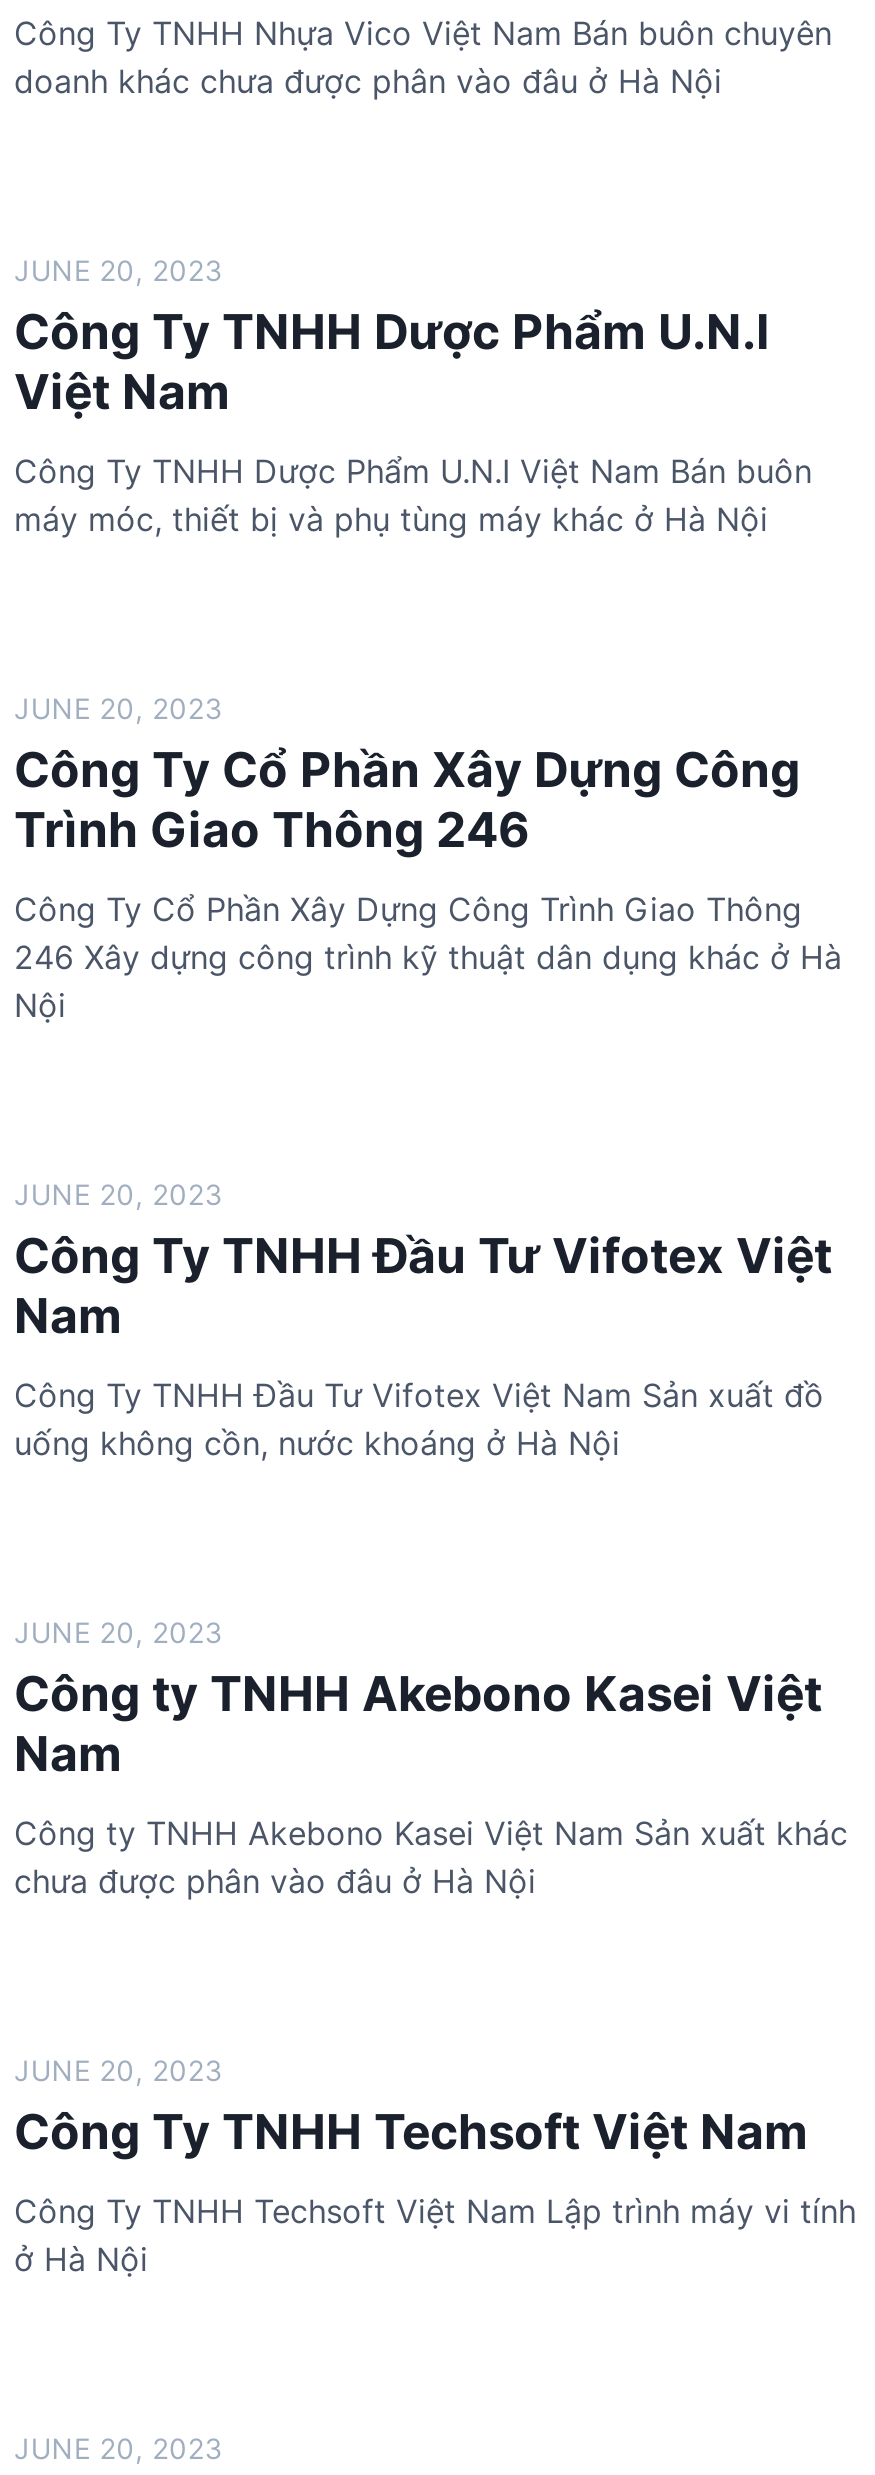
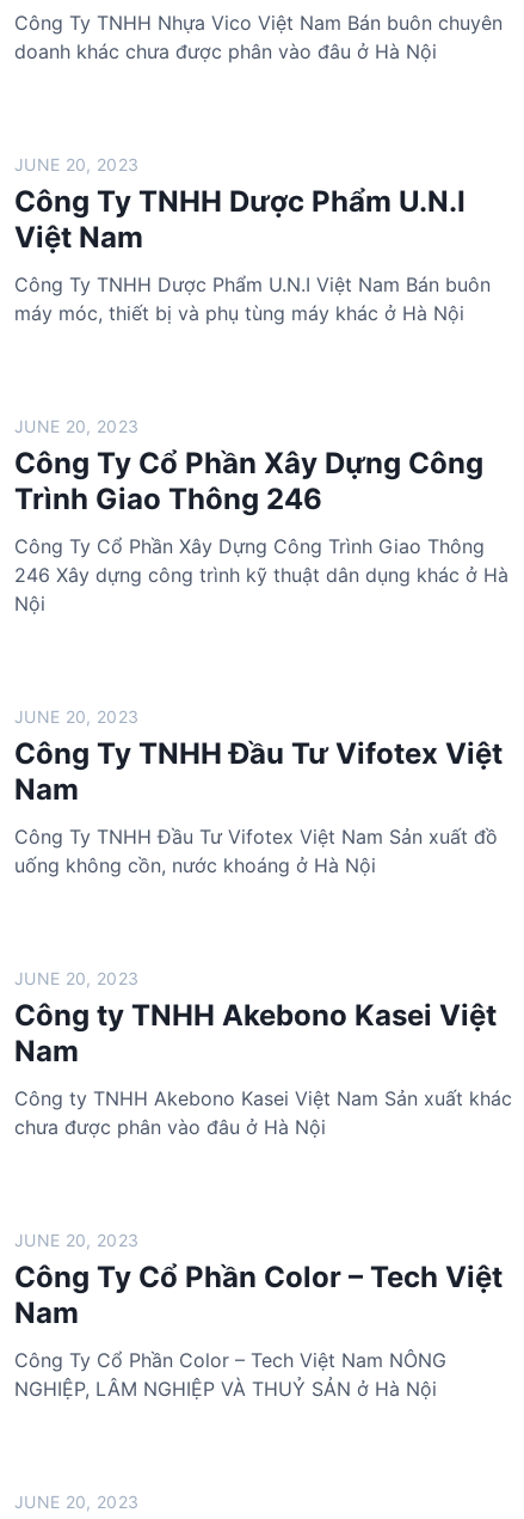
[14,2103,808,2161] Công Ty TNHH Techsoft Việt Nam -> [14,1260,503,1330] Công Ty Cổ Phần Color – Tech Việt | Nam
[14,2191,856,2279] Công Ty TNHH Techsoft Việt Nam Lập trình máy vi tính | ở Hà Nội -> [14,1348,446,1401] Công Ty Cổ Phần Color – Tech Việt Nam NÔNG | NGHIỆP, LÂM NGHIỆP VÀ THUỶ SẢN ở Hà Nội

